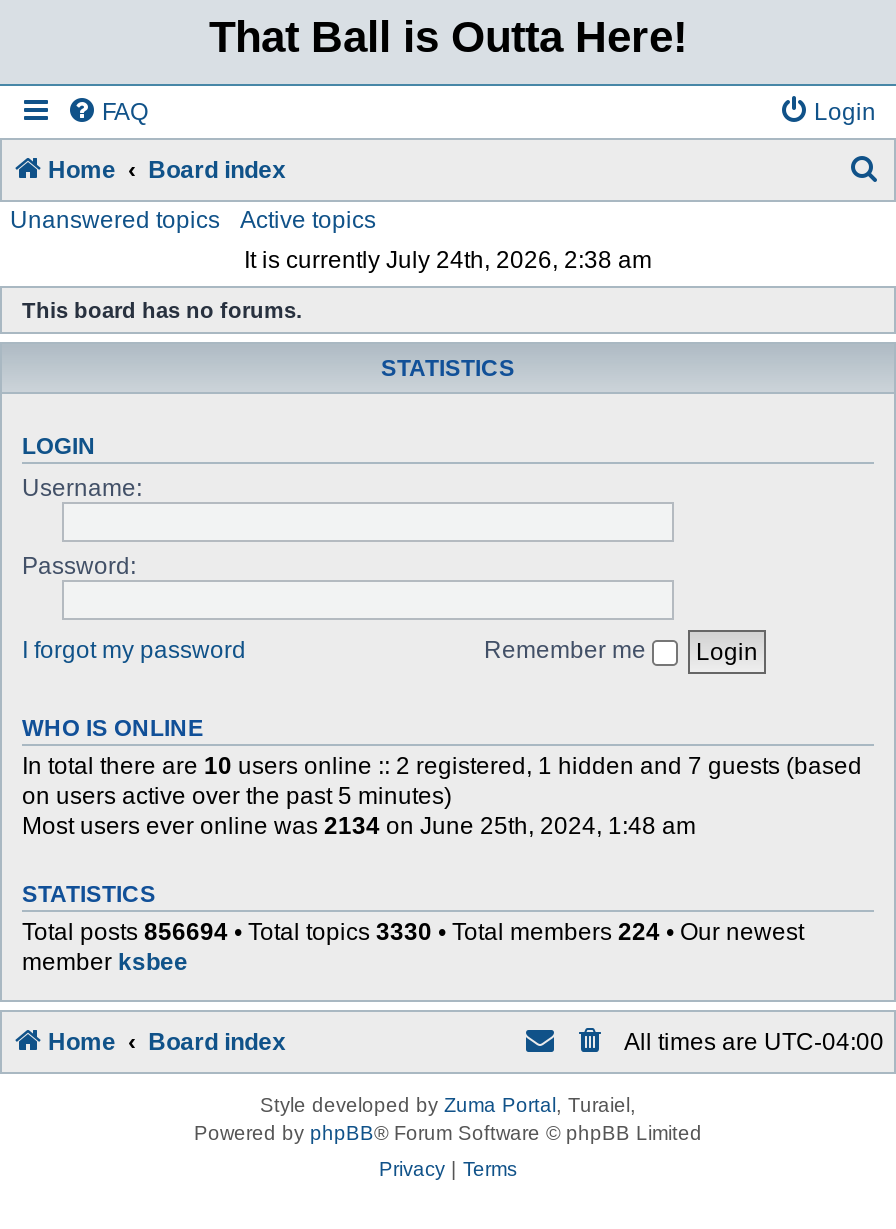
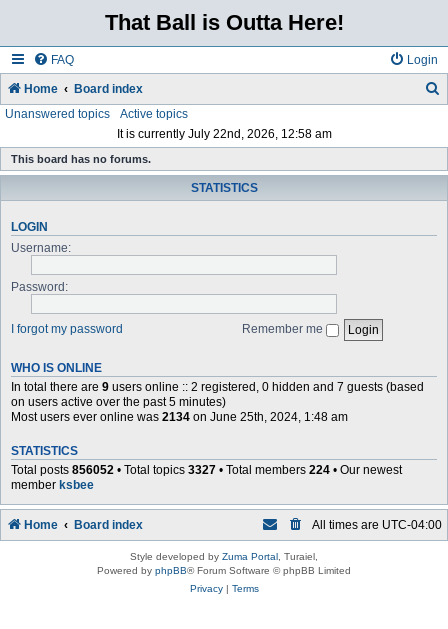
[244,246,652,274] It is currently July 24th, 2026, 2:38 am -> [116,127,331,141] It is currently July 22nd, 2026, 12:58 am
[22,751,862,779] In total there are 10 users online :: 2 registered, 1 hidden and 7 guests (based -> [11,379,424,393] In total there are 9 users online :: 2 registered, 0 hidden and 7 guests (based
[22,917,804,945] Total posts 856694 • Total topics 3330 • Total members 224 • Our newest -> [11,462,402,476] Total posts 856052 • Total topics 3327 • Total members 224 • Our newest

